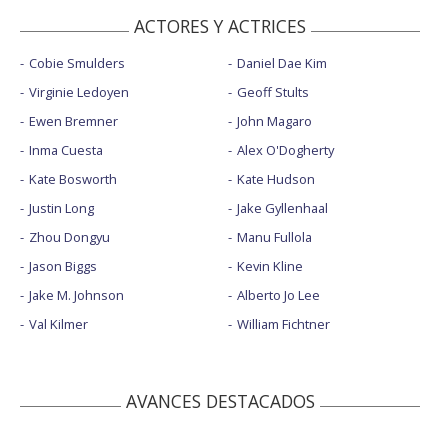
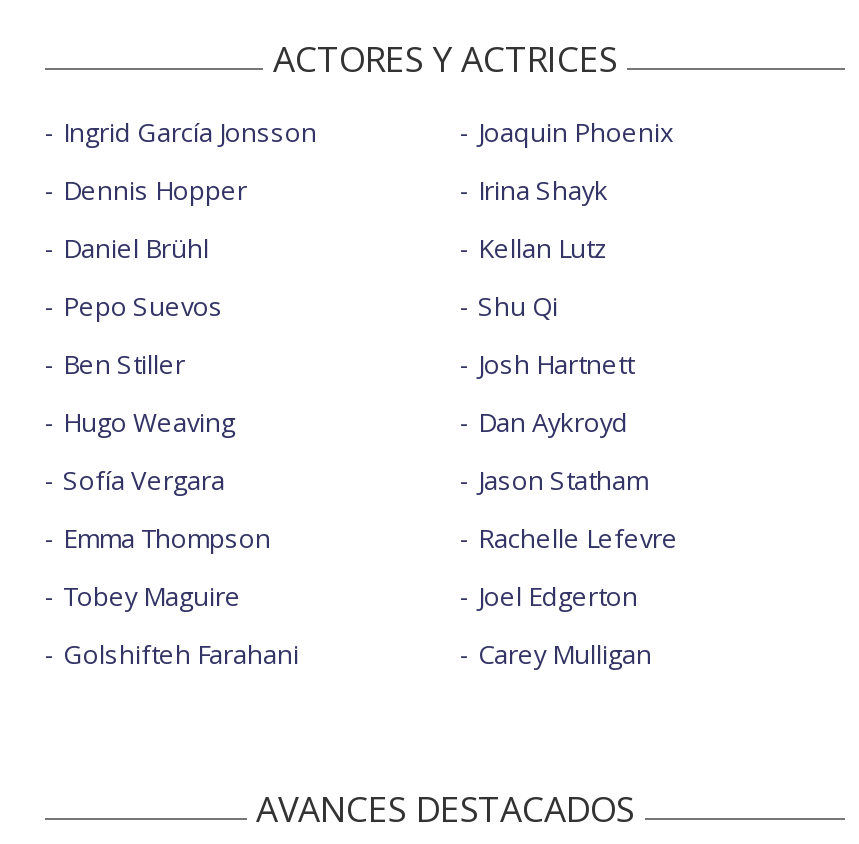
[29,53,125,71] Cobie Smulders -> [63,113,317,149] Ingrid García Jonsson
[236,53,326,71] Daniel Dae Kim -> [478,113,674,149] Joaquin Phoenix
[29,82,129,100] Virginie Ledoyen -> [63,171,247,207] Dennis Hopper
[236,82,308,100] Geoff Stults -> [478,171,608,207] Irina Shayk
[29,111,118,129] Ewen Bremner -> [63,229,209,265] Daniel Brühl
[236,111,311,129] John Magaro -> [478,229,608,265] Kellan Lutz
[29,140,103,158] Inma Cuesta -> [63,287,223,323] Pepo Suevos
[236,140,333,158] Alex O'Dogherty -> [478,287,558,323] Shu Qi
[29,169,117,187] Kate Bosworth -> [63,345,185,381] Ben Stiller
[236,169,314,187] Kate Hudson -> [478,345,634,381] Josh Hartnett
[29,198,94,216] Justin Long -> [63,403,235,439] Hugo Weaving
[236,198,327,216] Jake Gyllenhaal -> [478,403,628,439] Dan Aykroyd
[29,227,110,245] Zhou Dongyu -> [63,461,225,497] Sofía Vergara
[236,227,311,245] Manu Fullola -> [478,461,648,497] Jason Statham
[29,256,97,274] Jason Biggs -> [63,519,271,555] Emma Thompson
[236,256,302,274] Kevin Kline -> [478,519,678,555] Rachelle Lefevre
[29,285,124,303] Jake M. Johnson -> [63,577,241,613] Tobey Maguire
[236,285,319,303] Alberto Jo Lee -> [478,577,638,613] Joel Edgerton
[29,314,88,332] Val Kilmer -> [63,635,299,671] Golshifteh Farahani
[236,314,329,332] William Fichtner -> [478,635,652,671] Carey Mulligan

